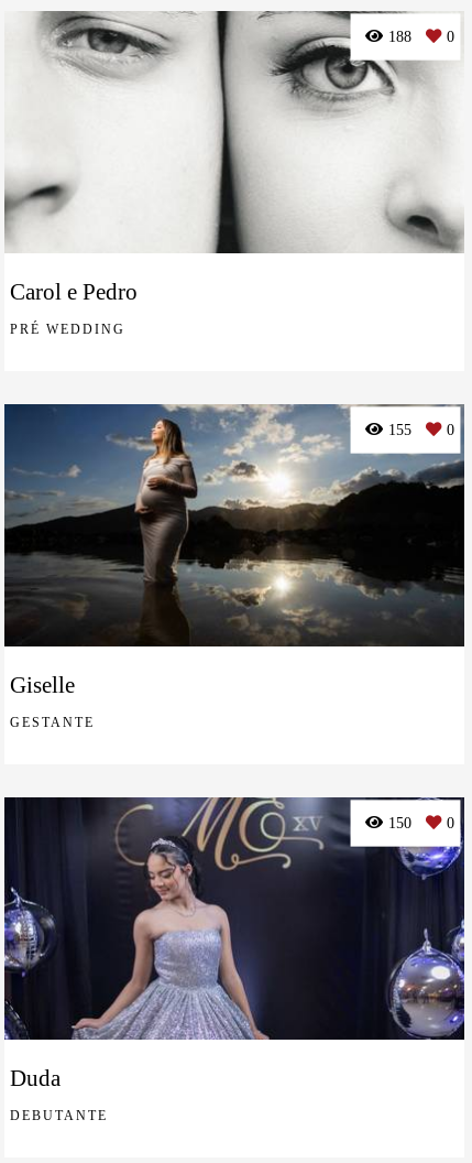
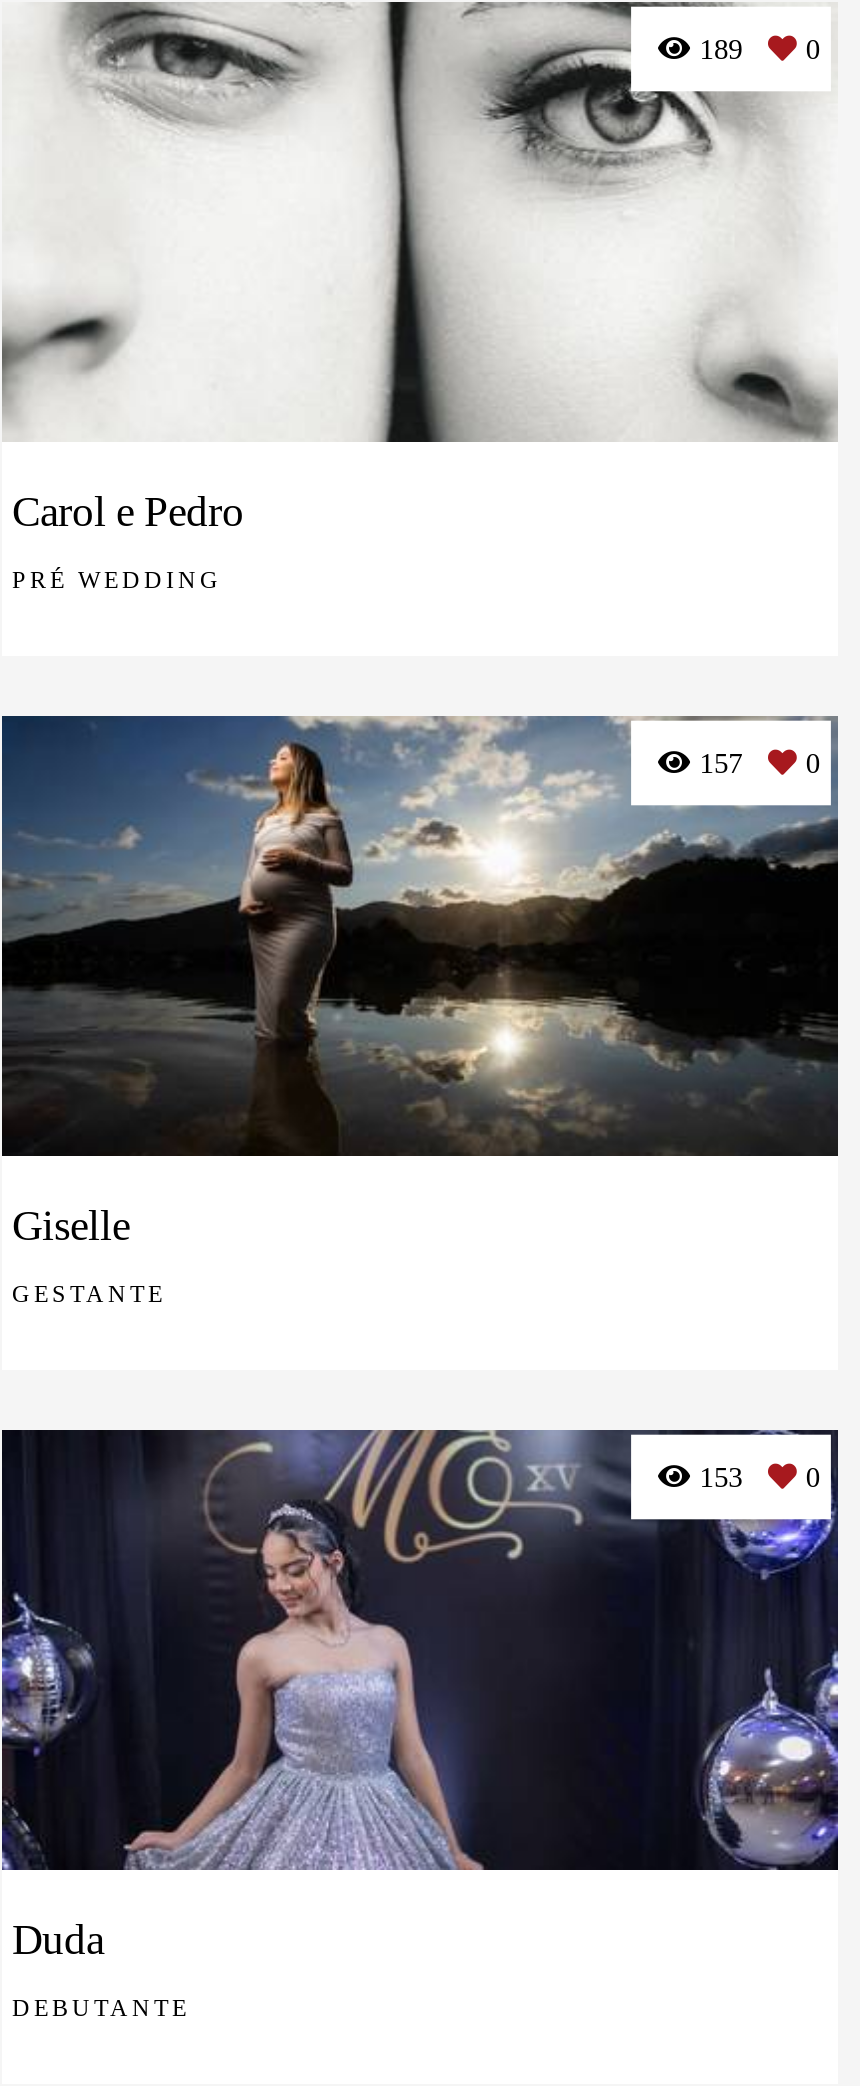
[388,29,412,46] 188 -> [700,34,743,65] 189
[388,422,412,439] 155 -> [700,748,743,779] 157
[388,815,412,832] 150 -> [700,1462,743,1493] 153

